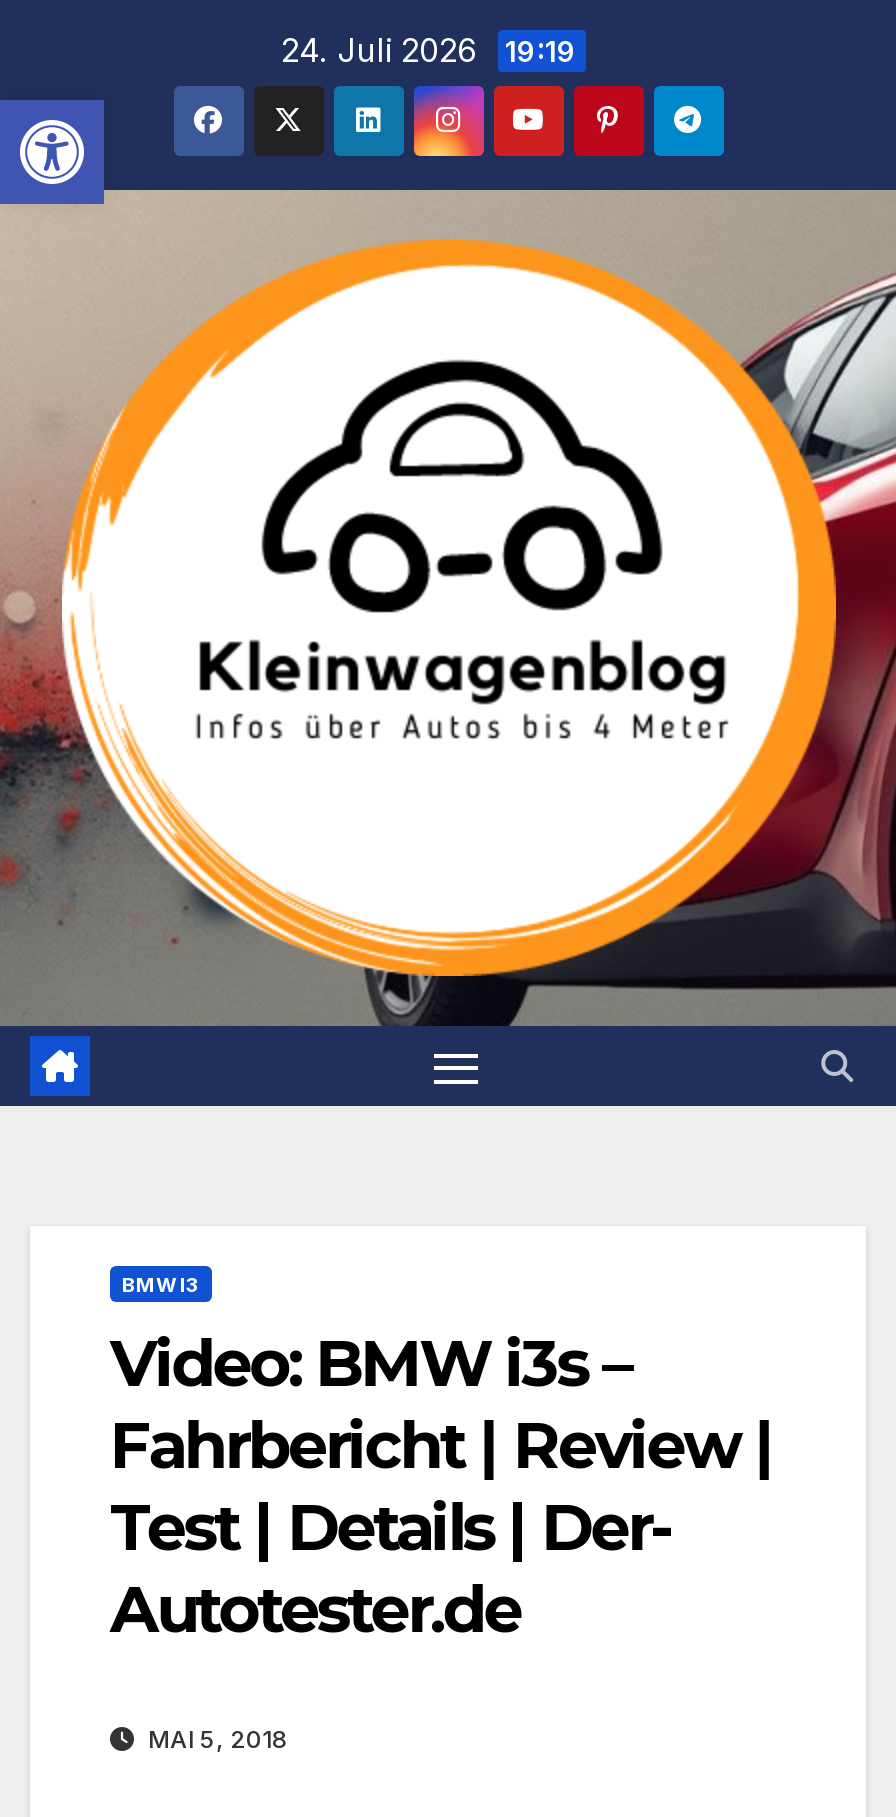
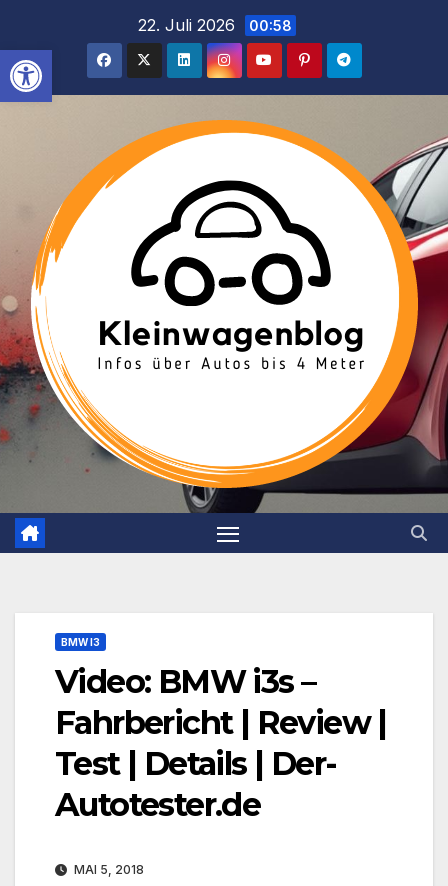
[281,30,577,70] 24. Juli 2026 19:19 -> [137,15,291,35] 22. Juli 2026 00:58

